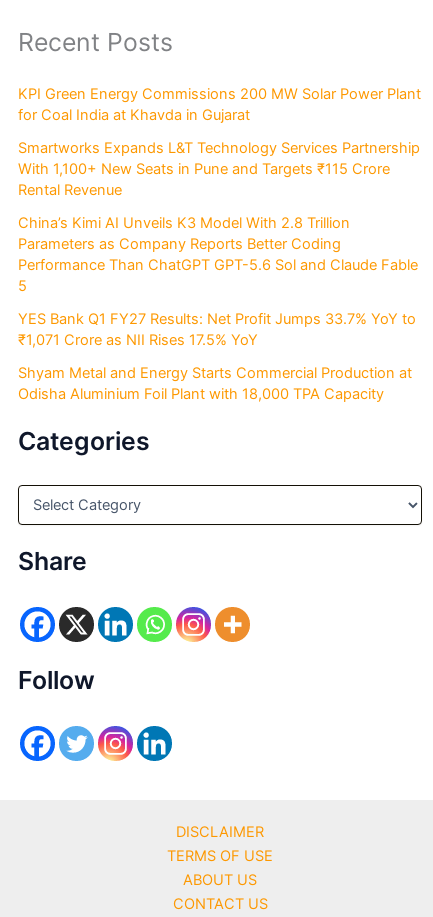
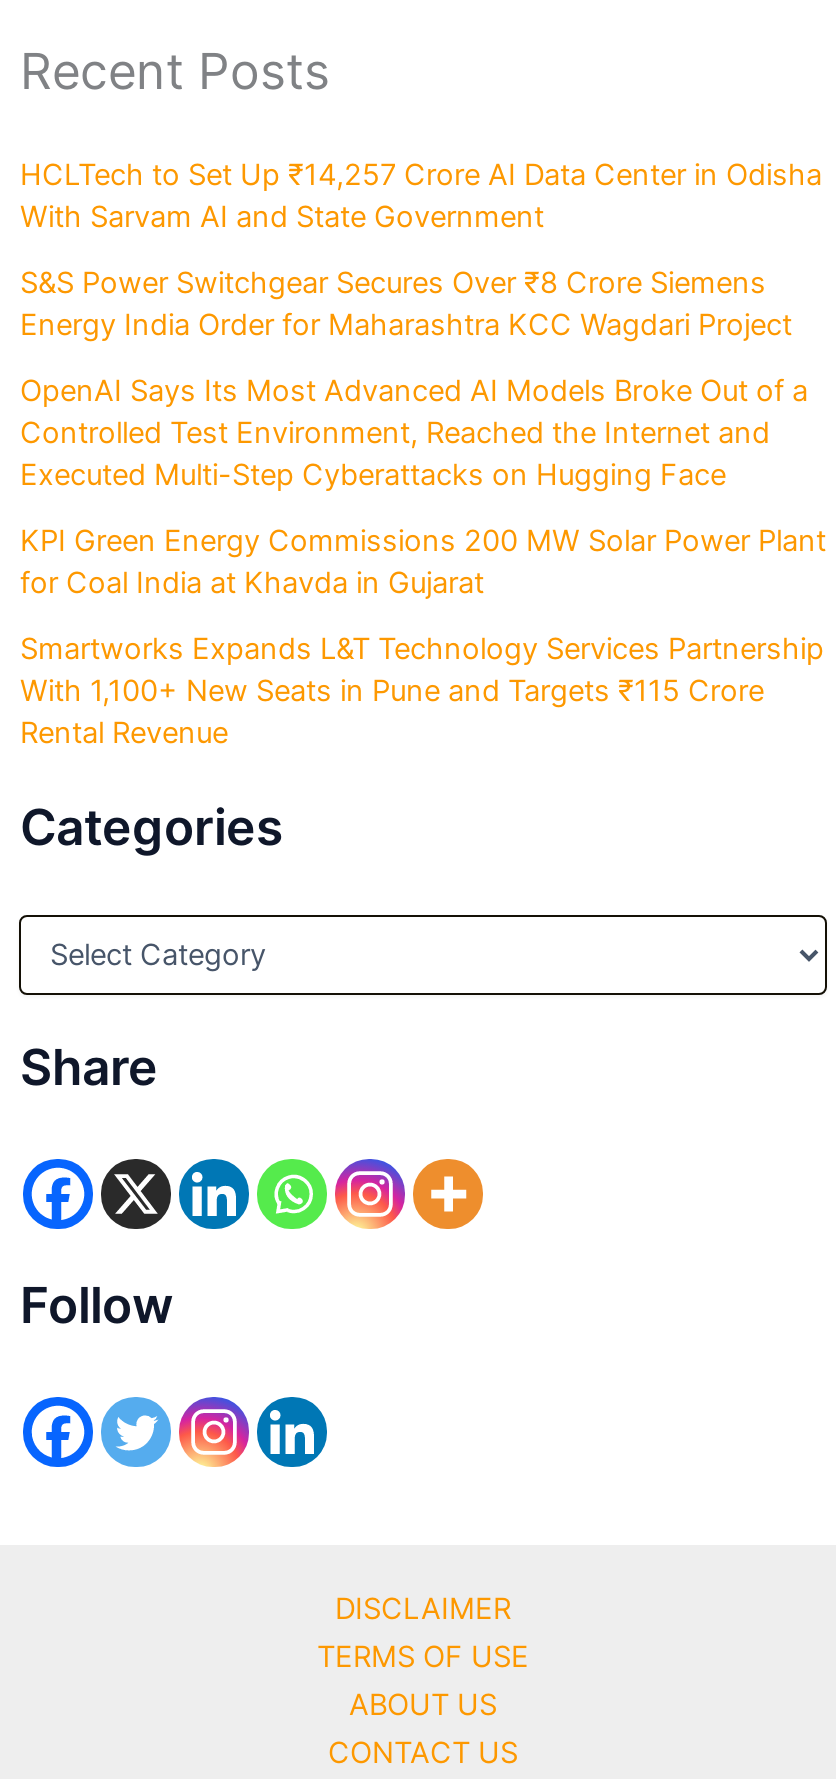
none -> [20,157,822,493] HCLTech to Set Up ₹14,257 Crore AI Data Center in Odisha | With Sarvam AI and State Government | S&S Power Switchgear Secures Over ₹8 Crore Siemens | Energy India Order for Maharashtra KCC Wagdari Project | OpenAI Says Its Most Advanced AI Models Broke Out of a | Controlled Test Environment, Reached the Internet and | Executed Multi-Step Cyberattacks on Hugging Face
moved [18,85,421,199] -> [20,523,826,751]: KPI Green Energy Commissions 200 MW Solar Power Plant | for Coal India at Khavda in Gujarat | Smartworks Expands L&T Technology Services Partnership | With 1,100+ New Seats in Pune and Targets ₹115 Crore | Rental Revenue
[18,214,418,403] China’s Kimi AI Unveils K3 Model With 2.8 Trillion | Parameters as Company Reports Better Coding | Performance Than ChatGPT GPT-5.6 Sol and Claude Fable | 5 | YES Bank Q1 FY27 Results: Net Profit Jumps 33.7% YoY to | ₹1,071 Crore as NII Rises 17.5% YoY | Shyam Metal and Energy Starts Commercial Production at | Odisha Aluminium Foil Plant with 18,000 TPA Capacity -> none

